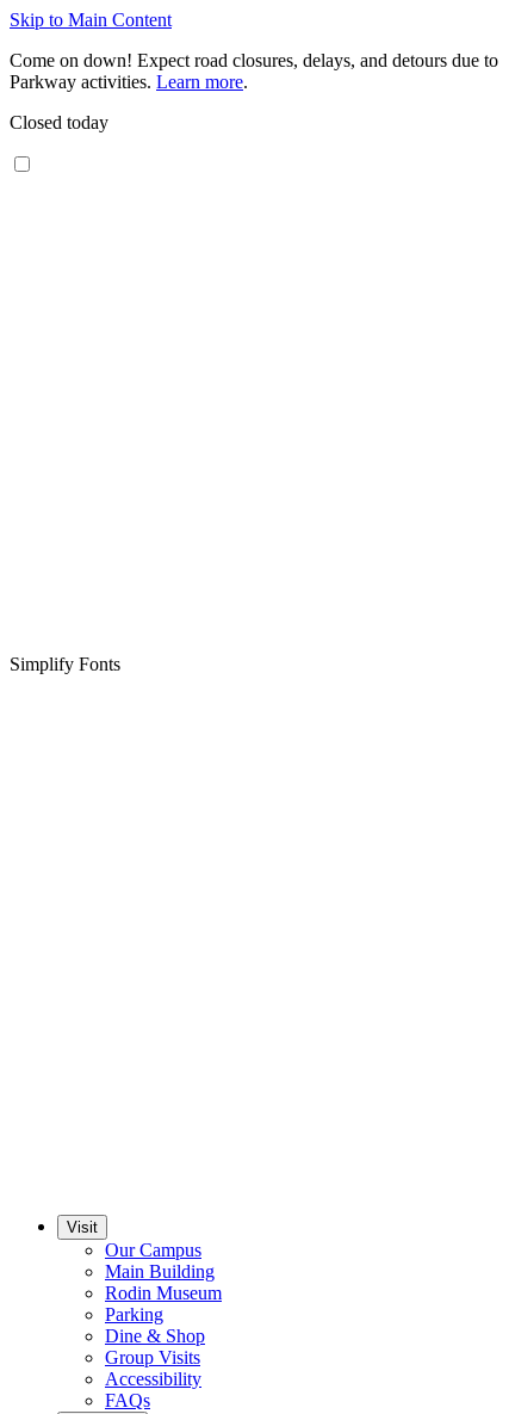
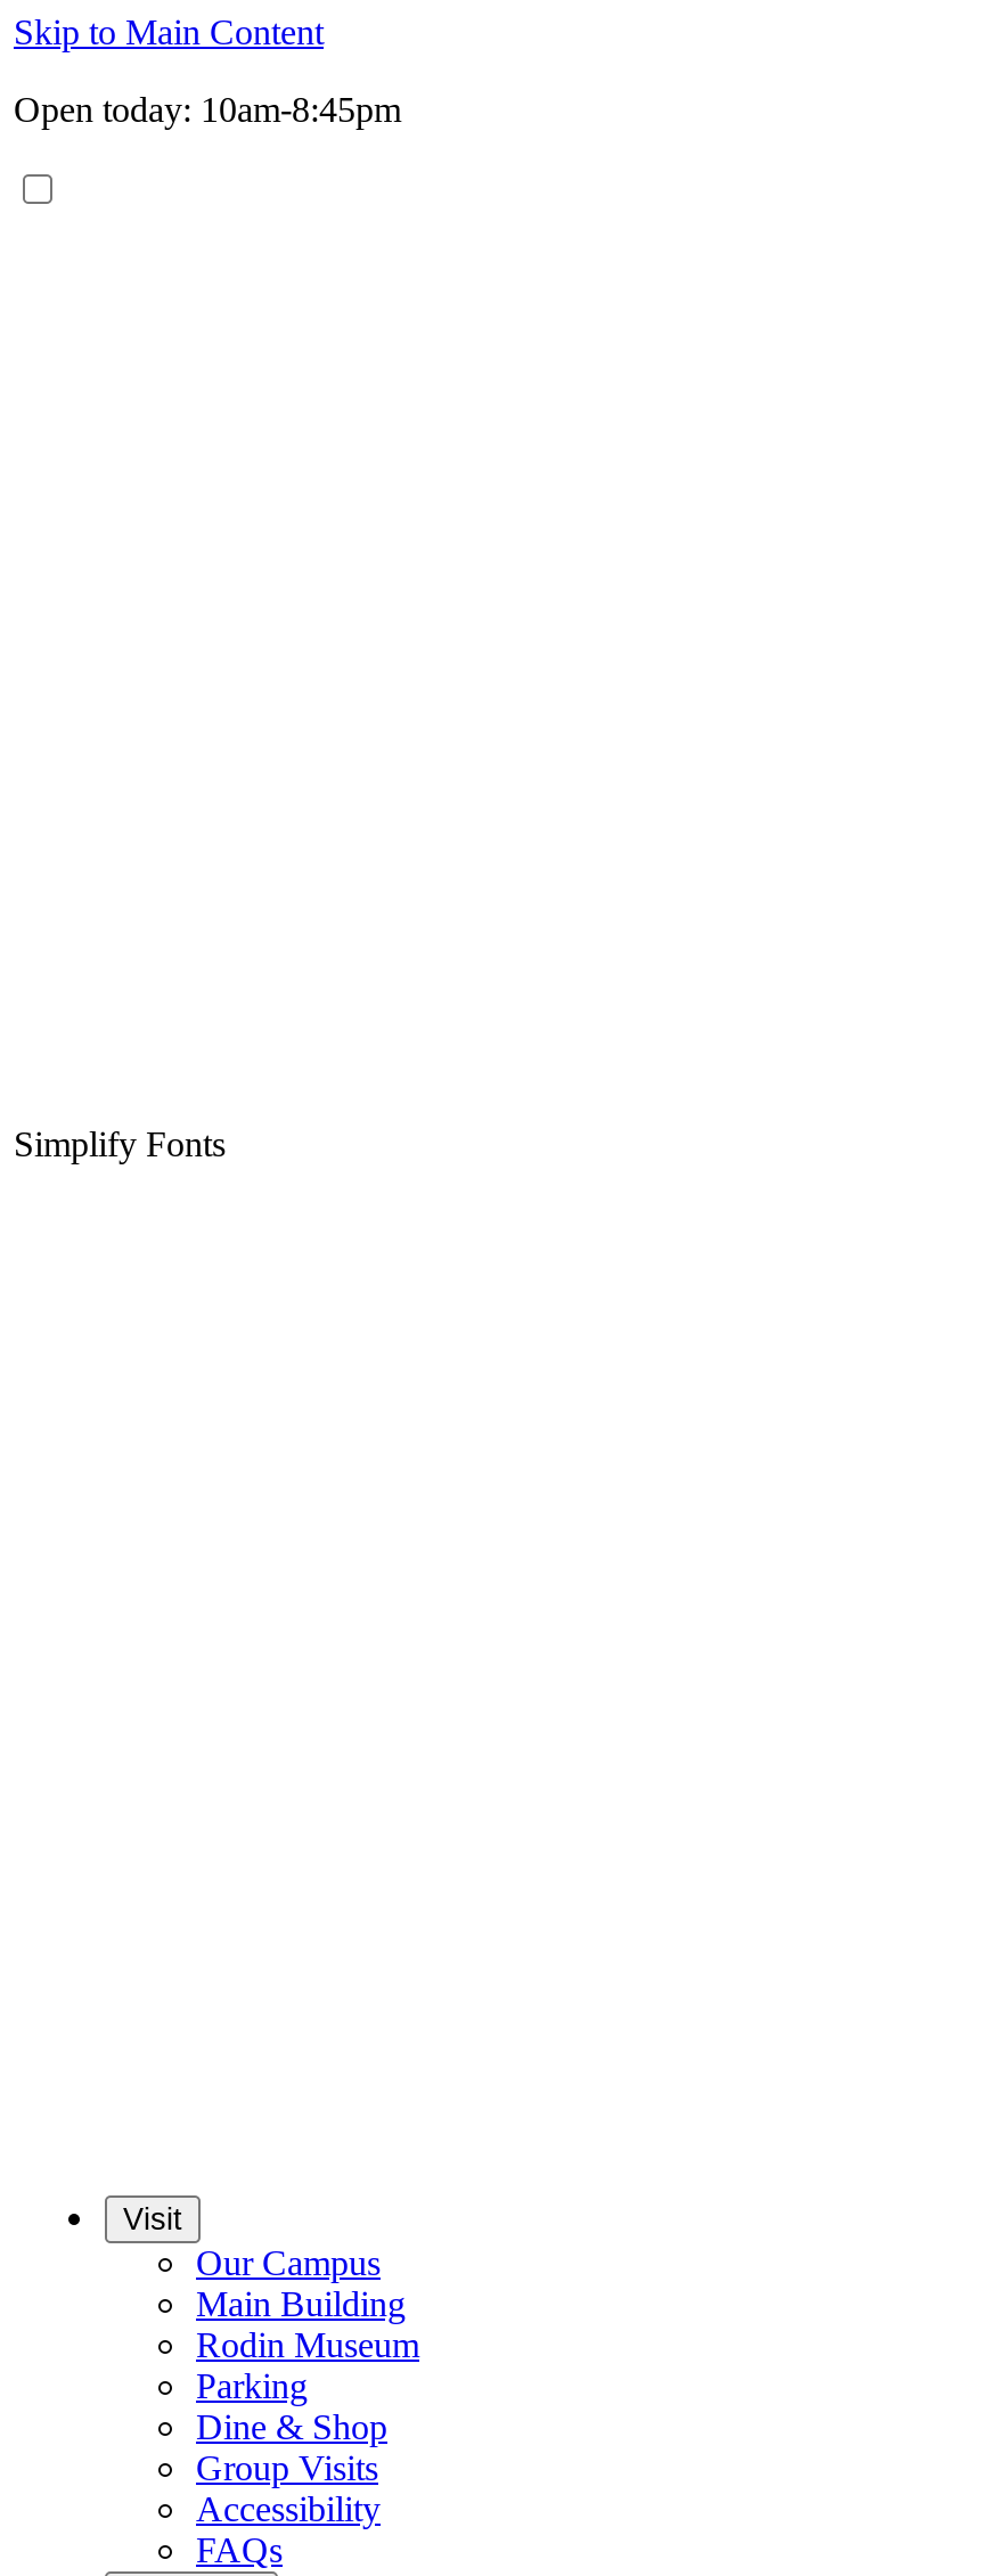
[10,50,498,132] Come on down! Expect road closures, delays, and detours due to | Parkway activities. Learn more. | Closed today -> [14,90,401,129] Open today: 10am-8:45pm

